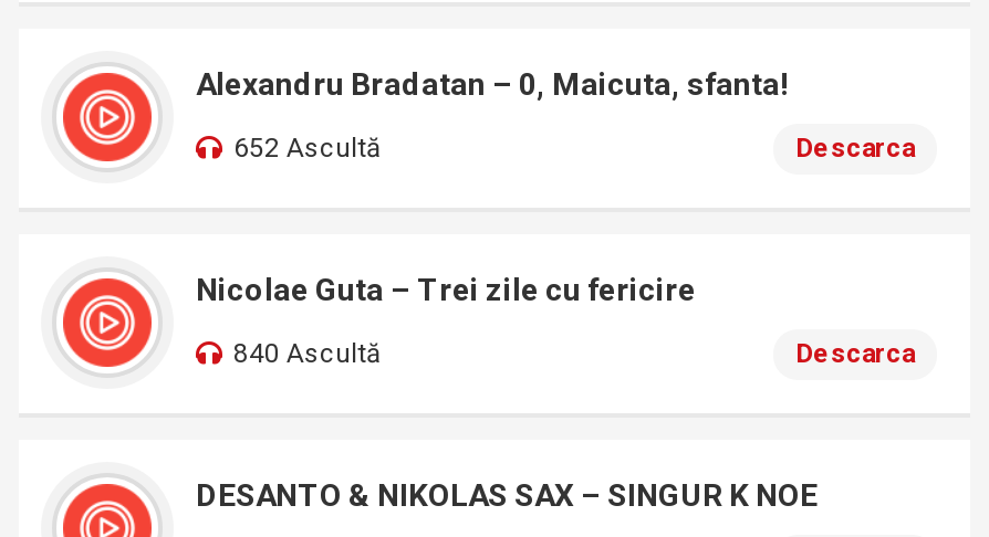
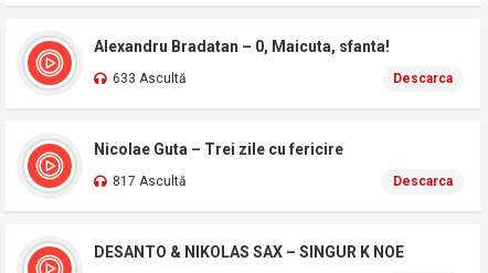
[233,133,382,164] 652 Ascultă -> [113,71,187,86] 633 Ascultă
[233,338,382,369] 840 Ascultă -> [113,174,187,189] 817 Ascultă

